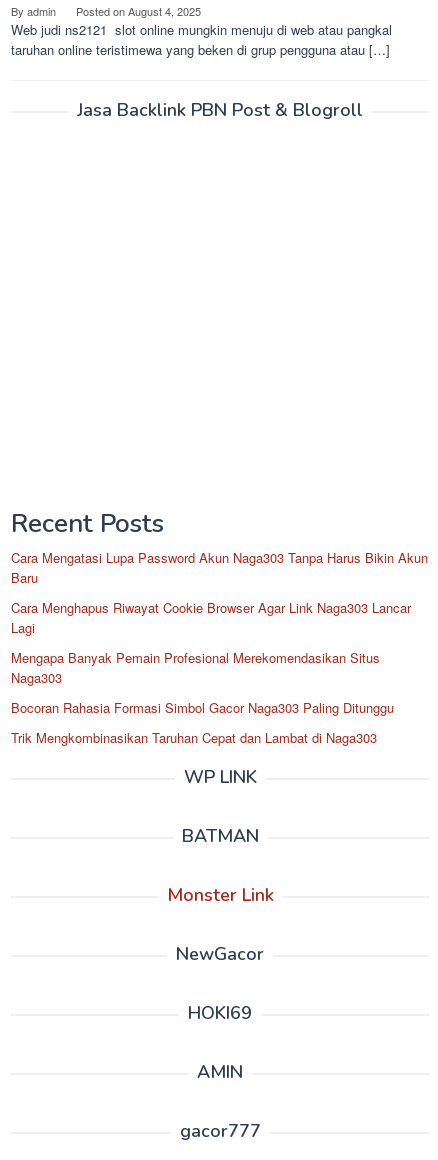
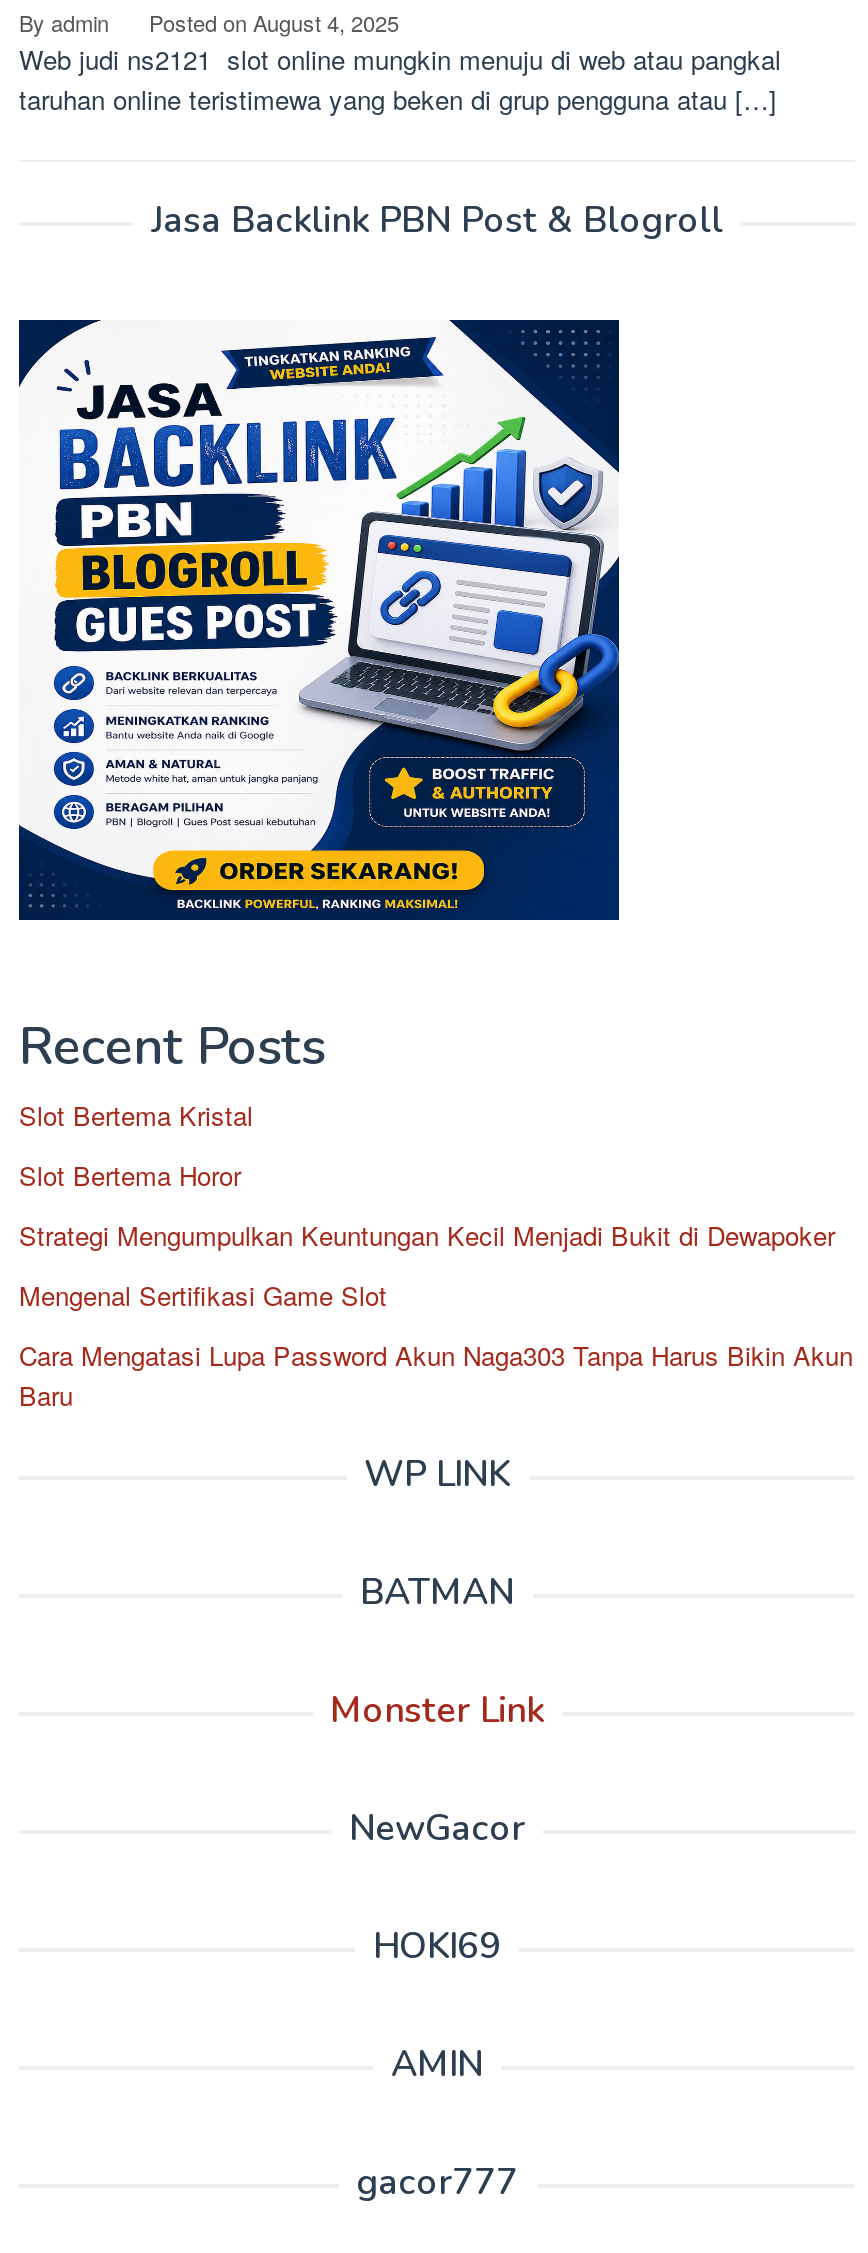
none -> [17,318,621,922] [image]
none -> [19,1096,835,1314] Slot Bertema Kristal | Slot Bertema Horor | Strategi Mengumpulkan Keuntungan Kecil Menjadi Bukit di Dewapoker | Mengenal Sertifikasi Game Slot
moved [11,548,428,587] -> [19,1336,853,1414]: Cara Mengatasi Lupa Password Akun Naga303 Tanpa Harus Bikin Akun | Baru
[11,598,411,747] Cara Menghapus Riwayat Cookie Browser Agar Link Naga303 Lancar | Lagi | Mengapa Banyak Pemain Profesional Merekomendasikan Situs | Naga303 | Bocoran Rahasia Formasi Simbol Gacor Naga303 Paling Ditunggu | Trik Mengkombinasikan Taruhan Cepat dan Lambat di Naga303 -> none

